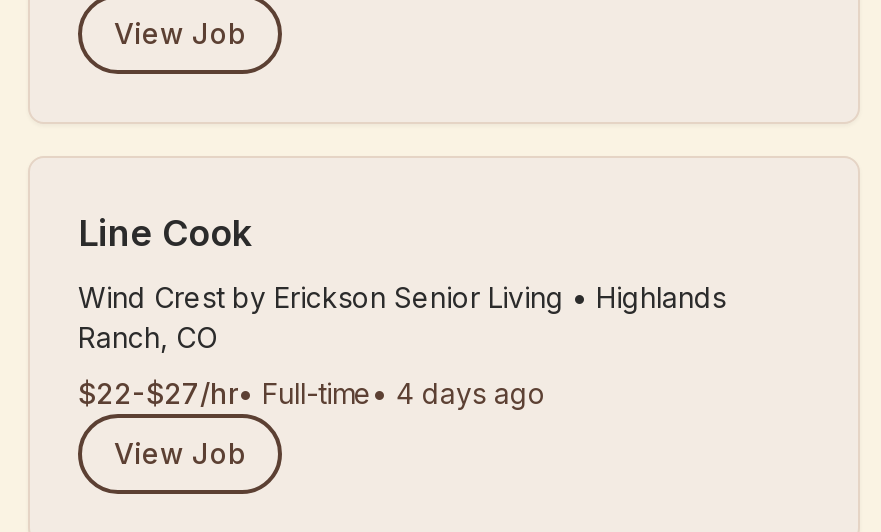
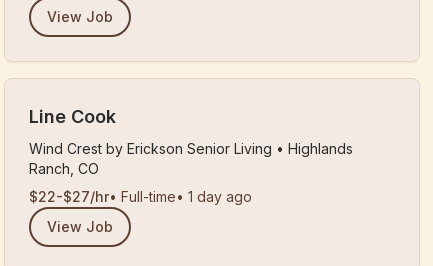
[78,376,546,410] $22-$27/hr• Full-time • 4 days ago -> [29,188,252,205] $22-$27/hr• Full-time • 1 day ago

